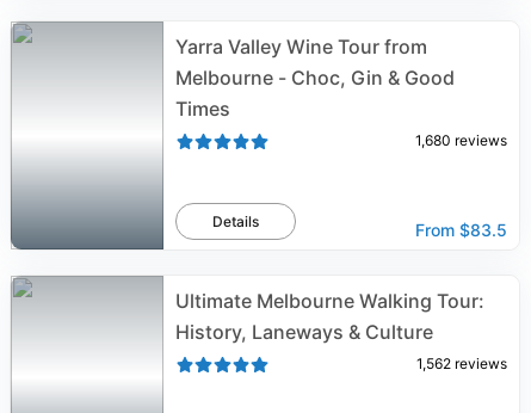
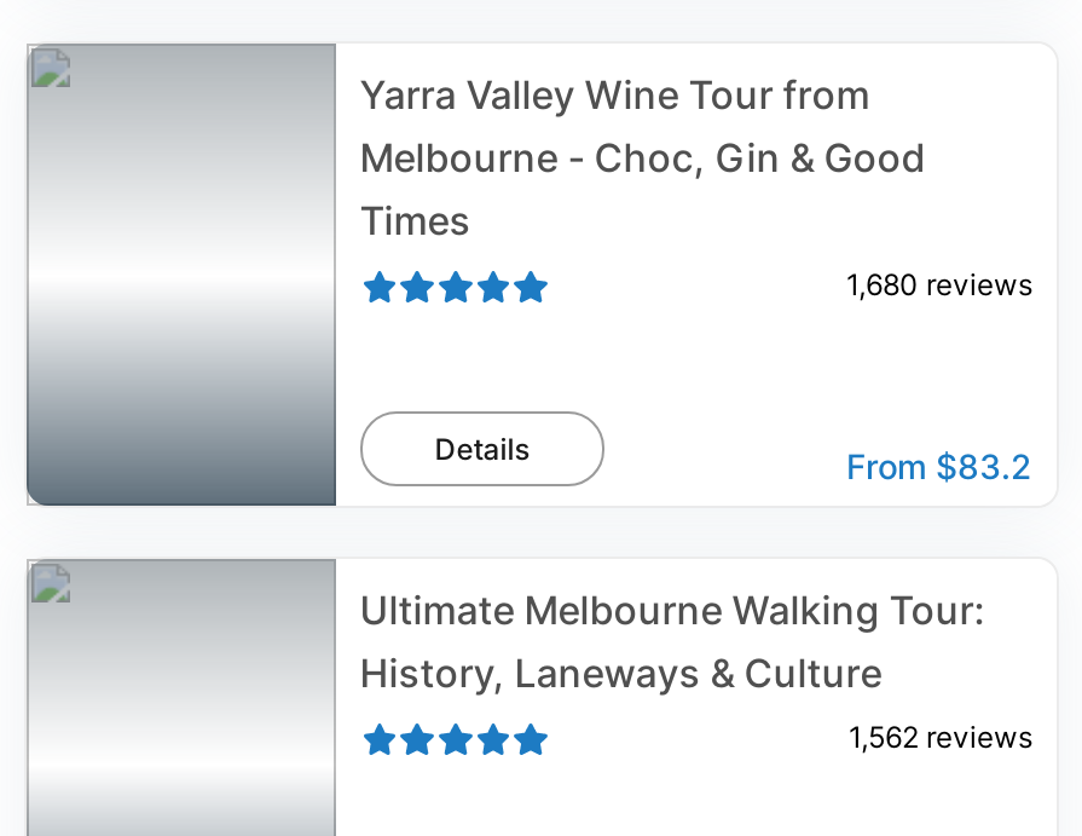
[415,220,507,240] From $83.5 -> [846,445,1032,486] From $83.2

